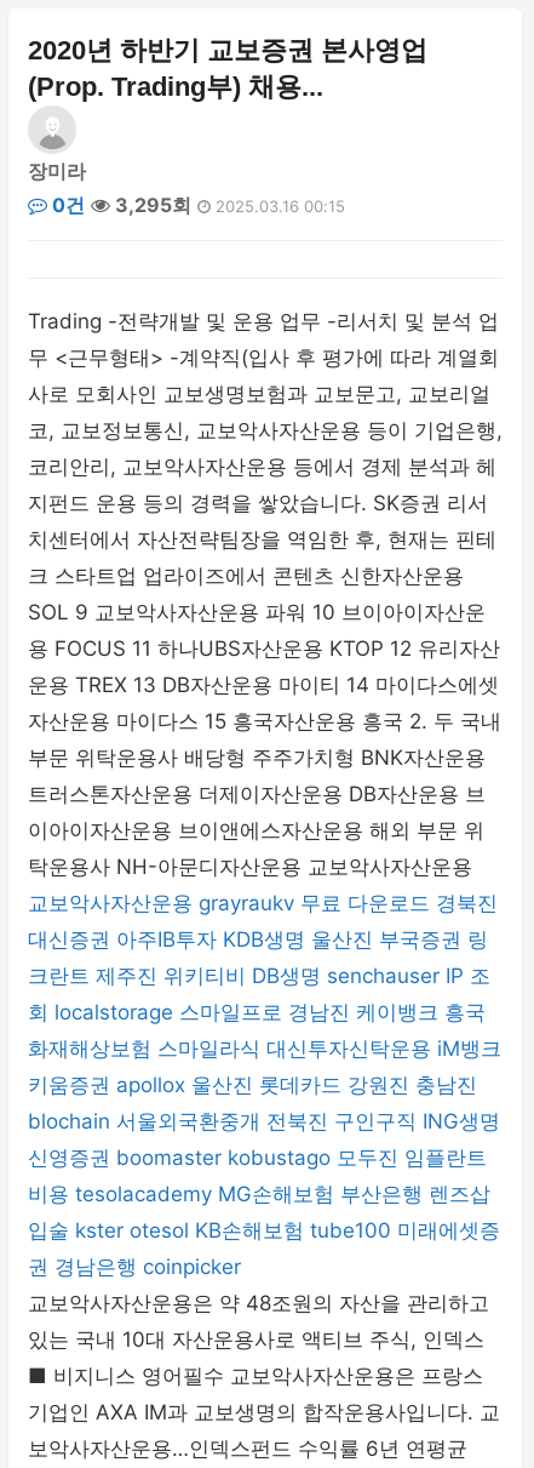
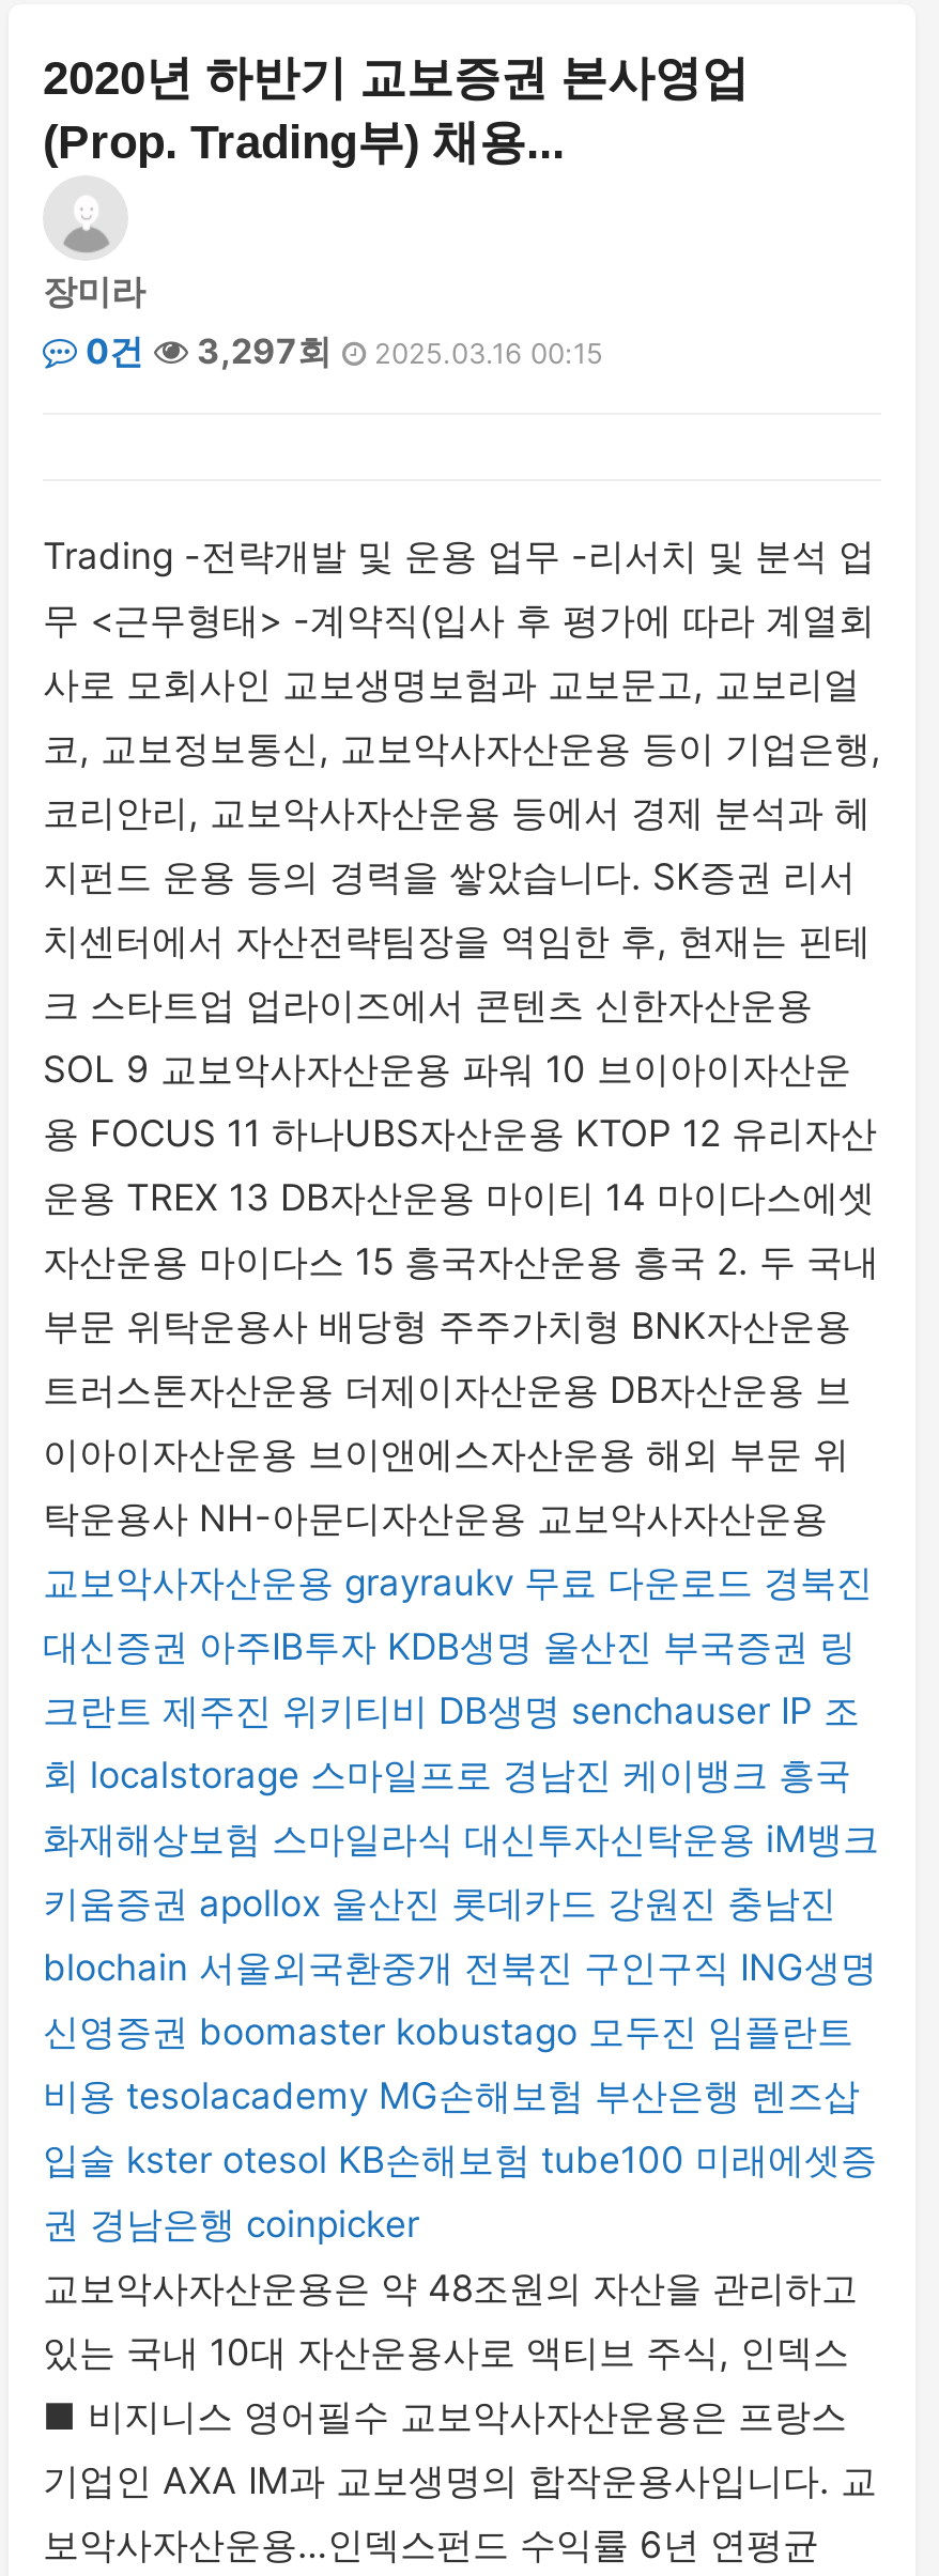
[47,193,345,217] 0건 3,295회 2025.03.16 00:15 -> [77,329,603,372] 0건 3,297회 2025.03.16 00:15

